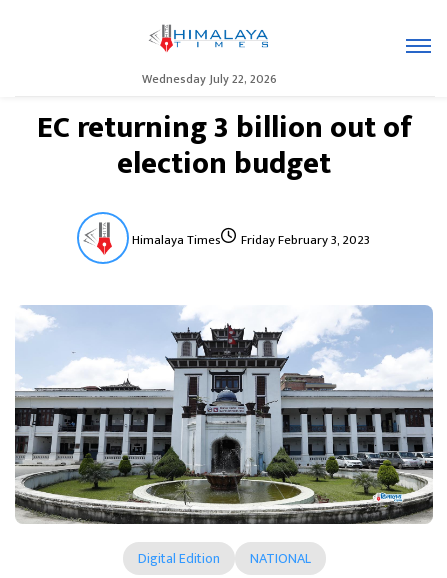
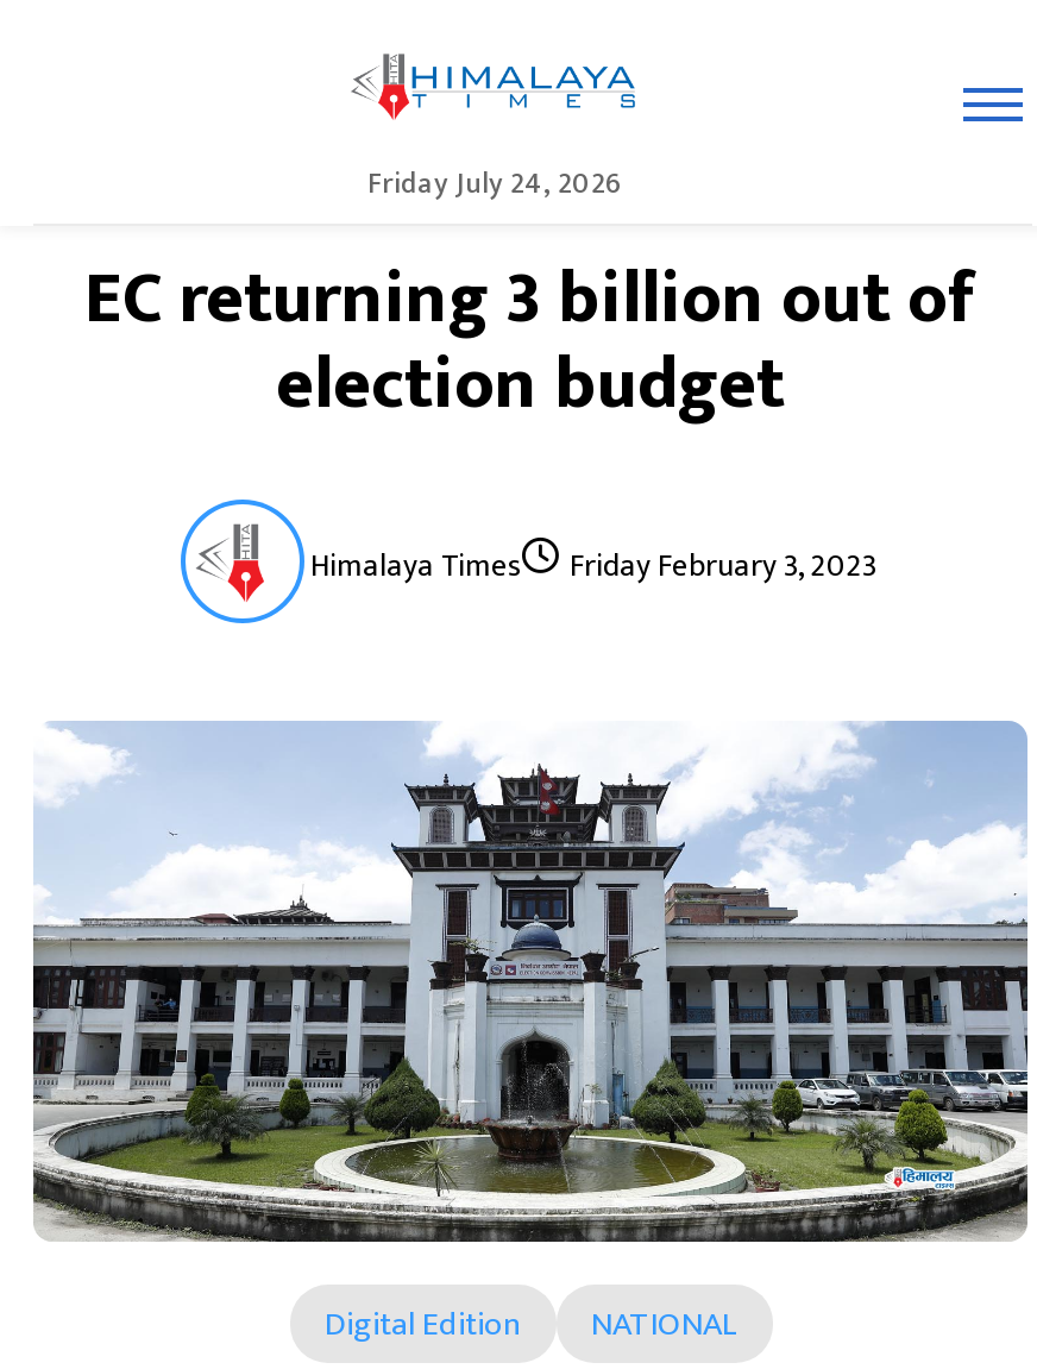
[141,69,276,89] Wednesday July 22, 2026 -> [367,159,622,207] Friday July 24, 2026

